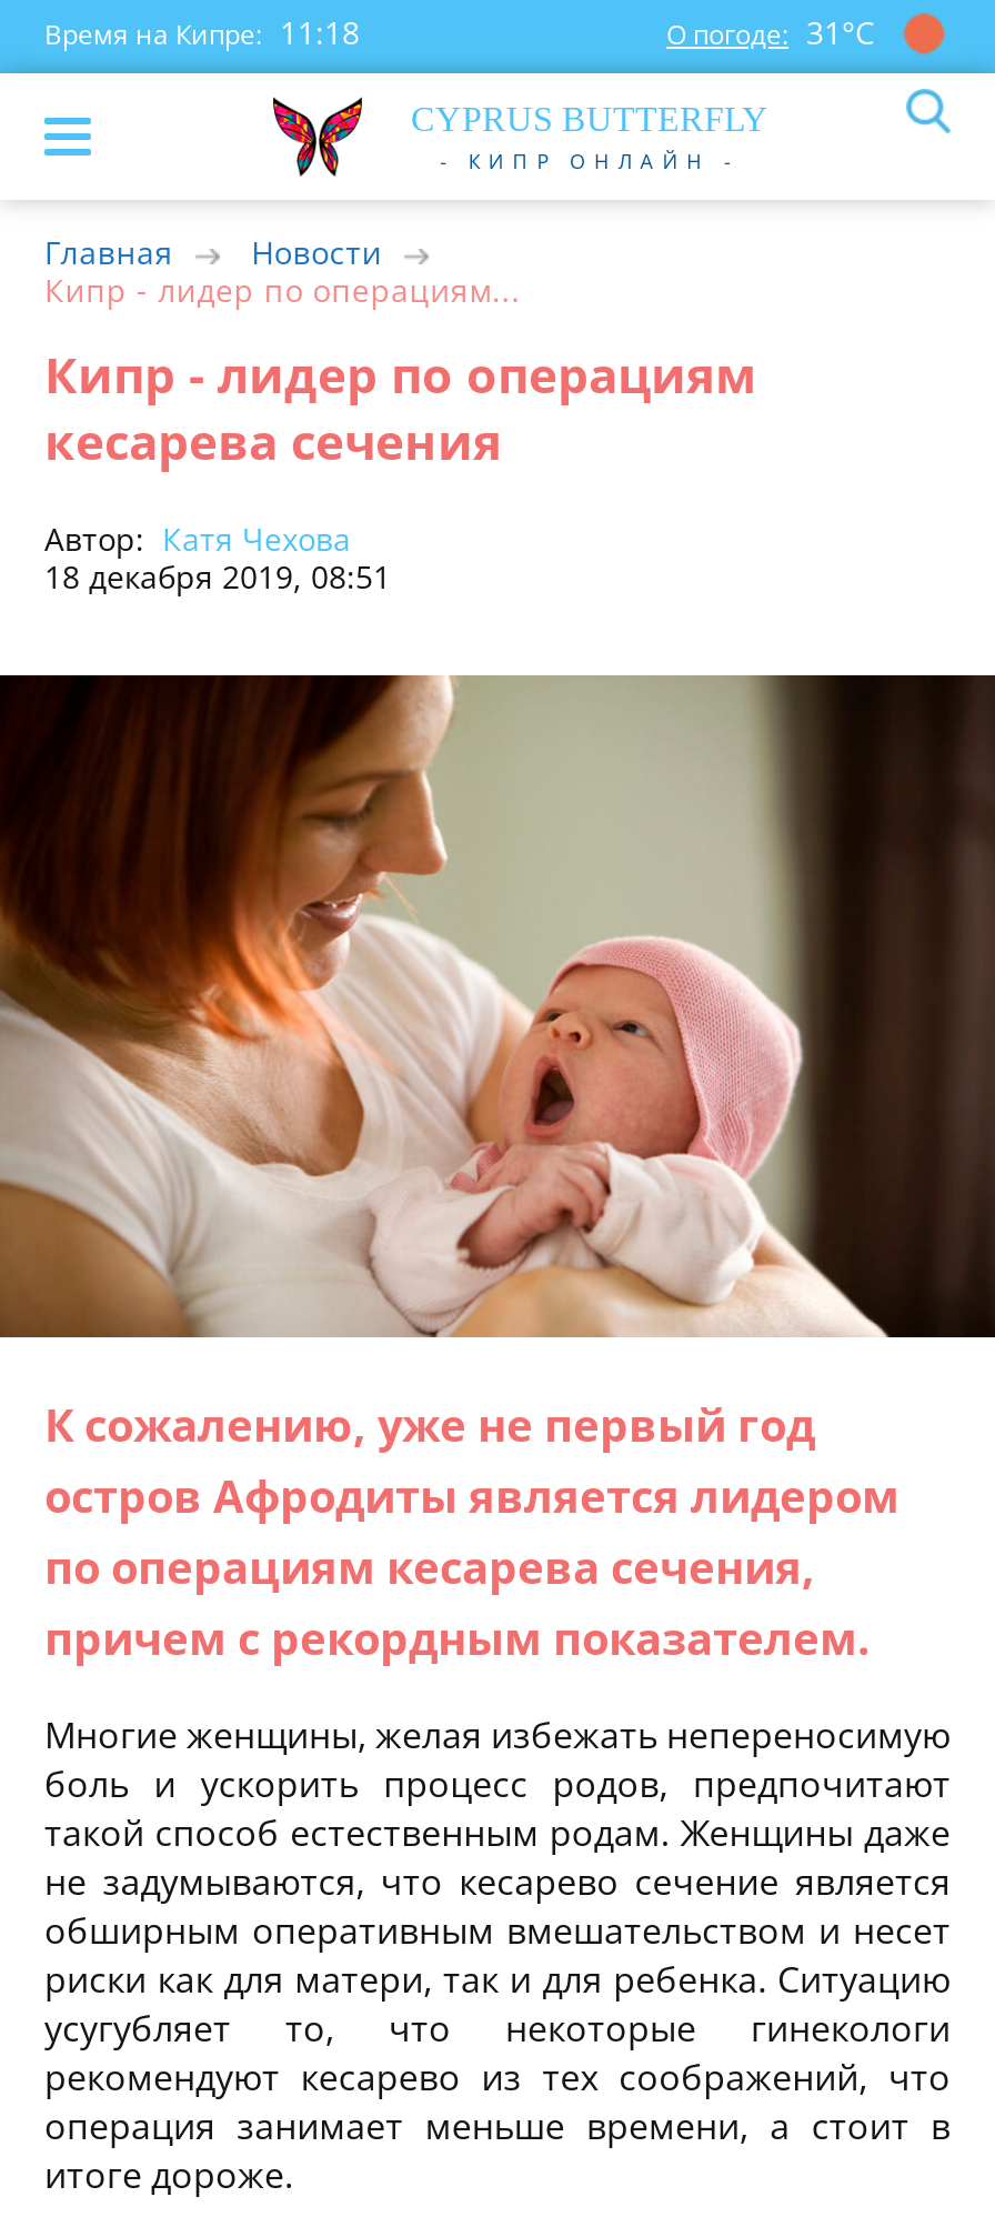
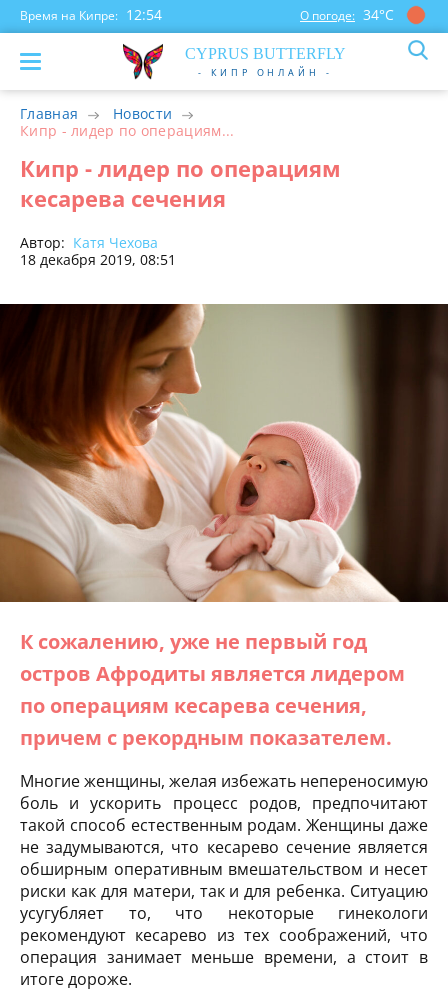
[44,11,360,53] Время на Кипре: 11:18 -> [20,5,162,24] Время на Кипре: 12:54
[666,11,875,53] О погоде: 31°С -> [300,5,394,24] О погоде: 34°С

